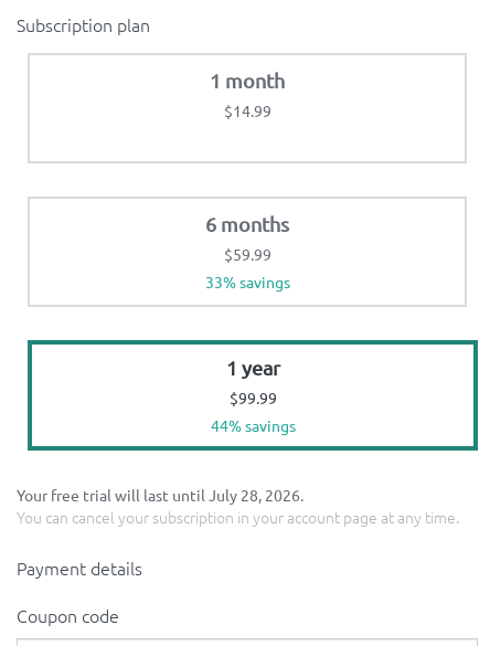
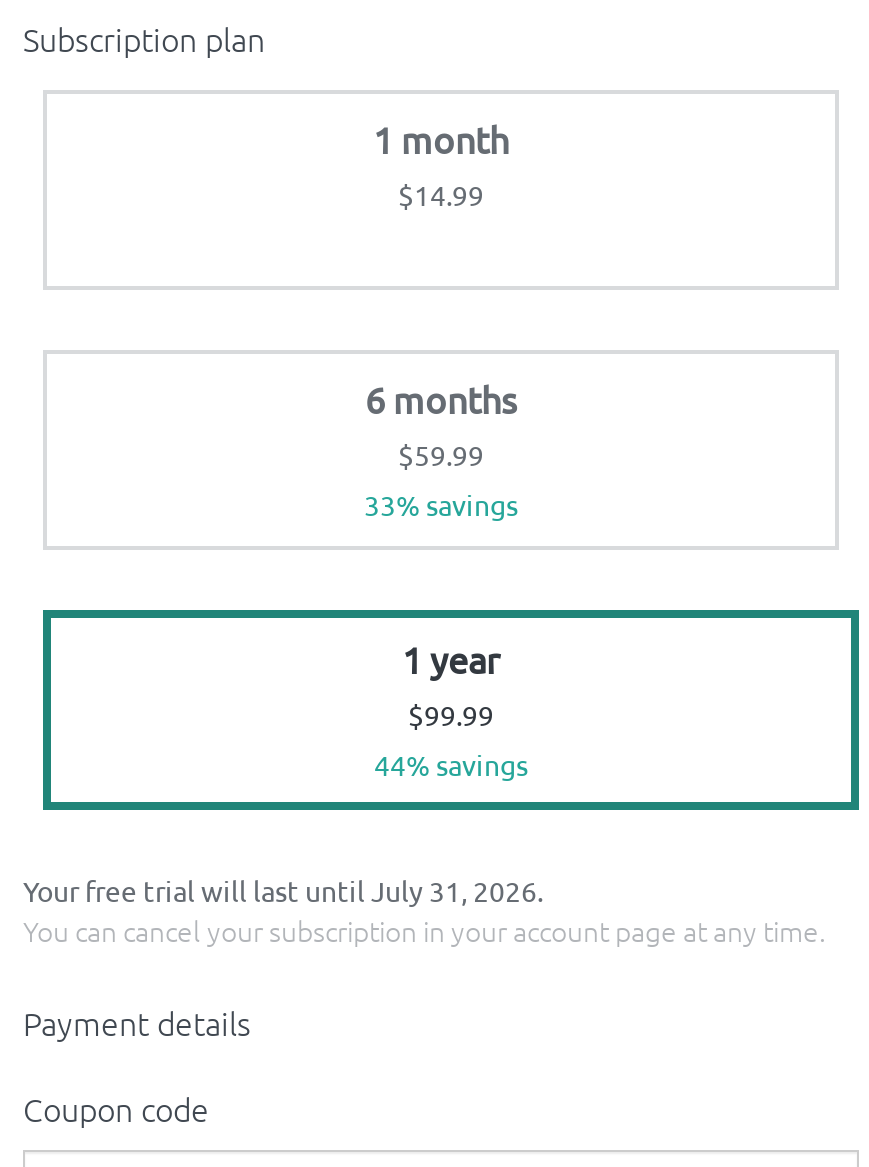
[17,485,303,505] Your free trial will last until July 28, 2026. -> [23,872,543,908] Your free trial will last until July 31, 2026.

